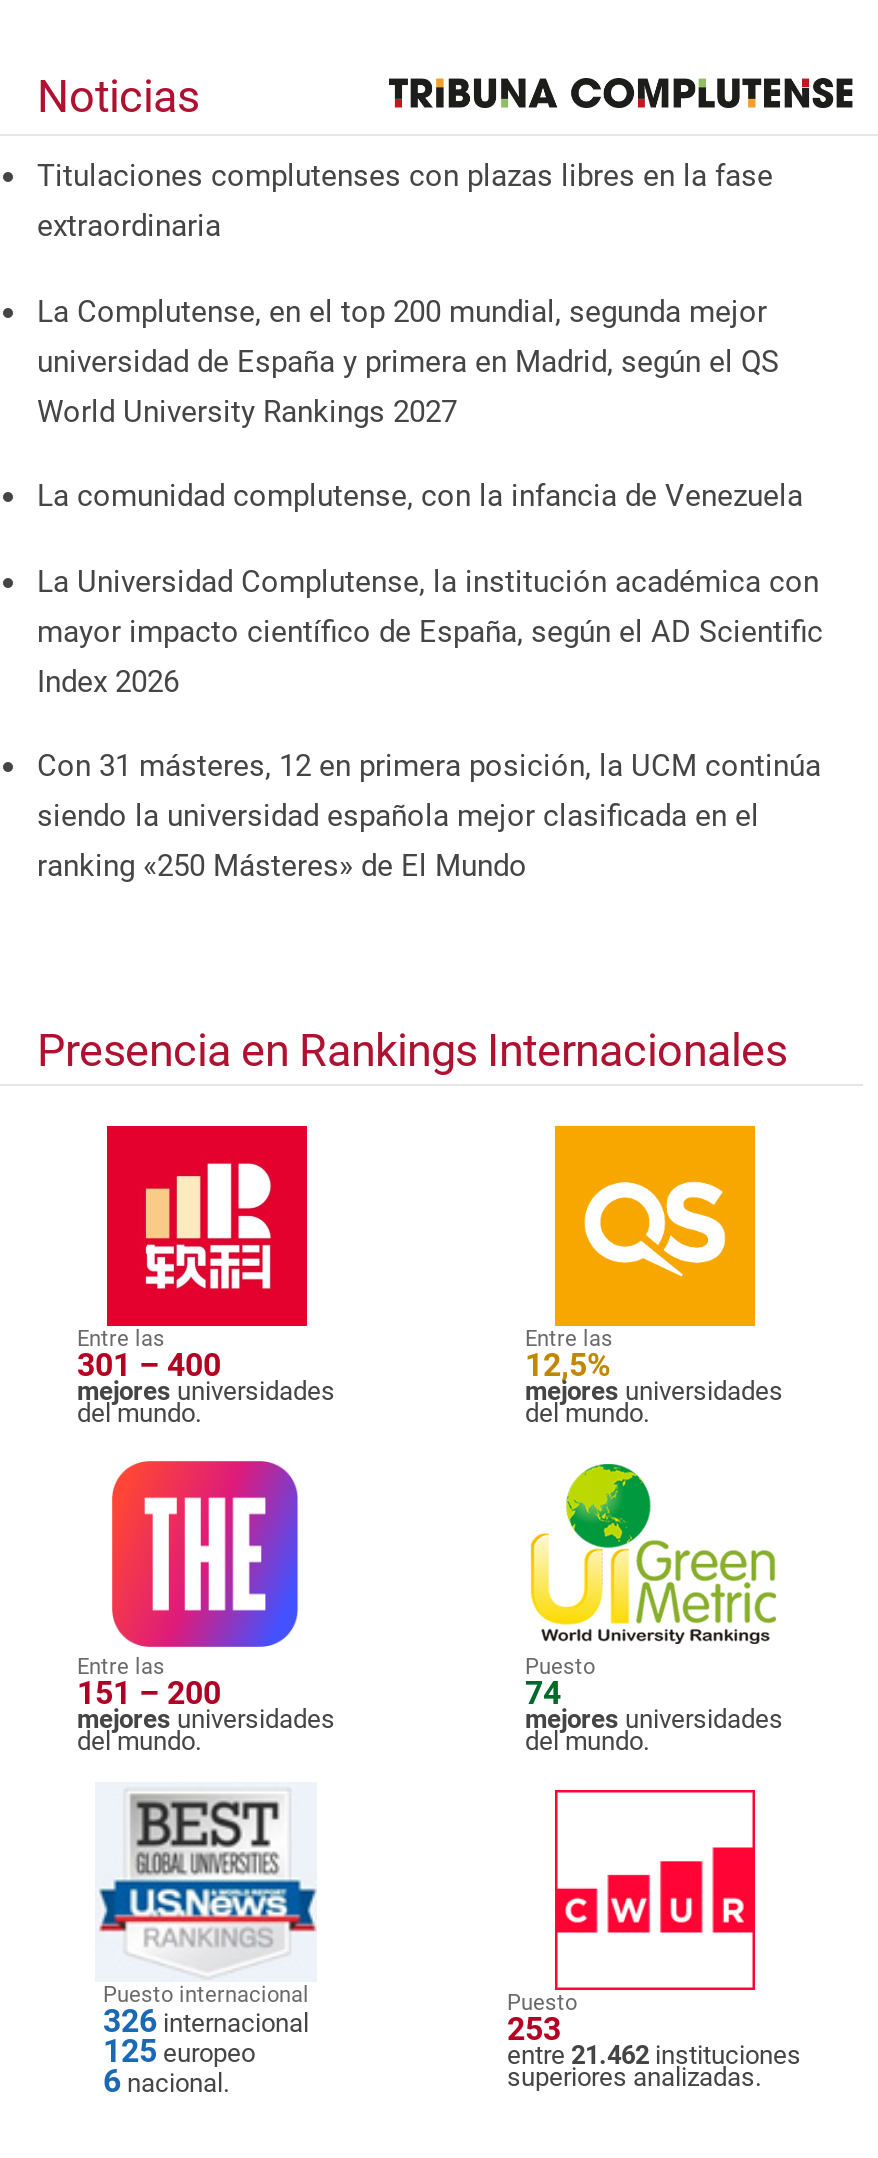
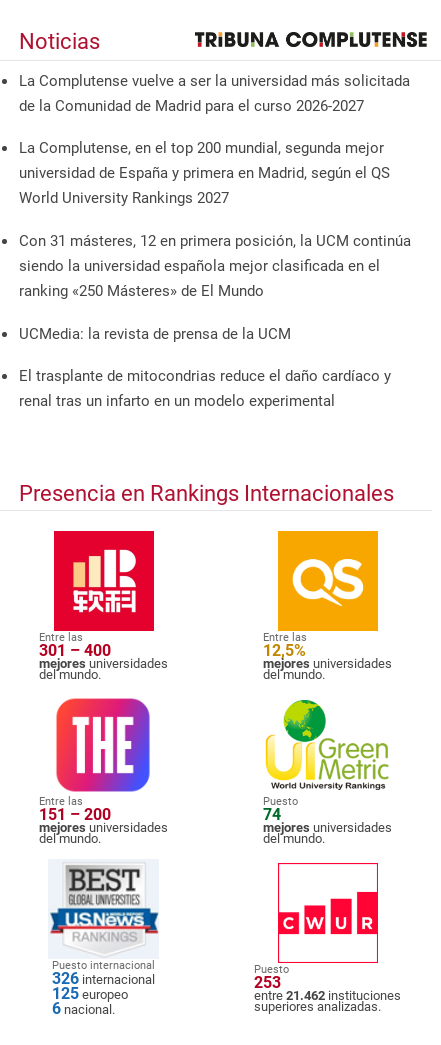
[37,158,773,244] Titulaciones complutenses con plazas libres en la fase | extraordinaria -> [19,72,410,115] La Complutense vuelve a ser la universidad más solicitada | de la Comunidad de Madrid para el curso 2026-2027
[37,478,823,699] La comunidad complutense, con la infancia de Venezuela | La Universidad Complutense, la institución académica con | mayor impacto científico de España, según el AD Scientific | Index 2026 -> none
moved [37,748,821,884] -> [19,232,411,300]: Con 31 másteres, 12 en primera posición, la UCM continúa | siendo la universidad española mejor clasificada en el | ranking «250 Másteres» de El Mundo
none -> [19,325,391,410] UCMedia: la revista de prensa de la UCM | El trasplante de mitocondrias reduce el daño cardíaco y | renal tras un infarto en un modelo experimental

